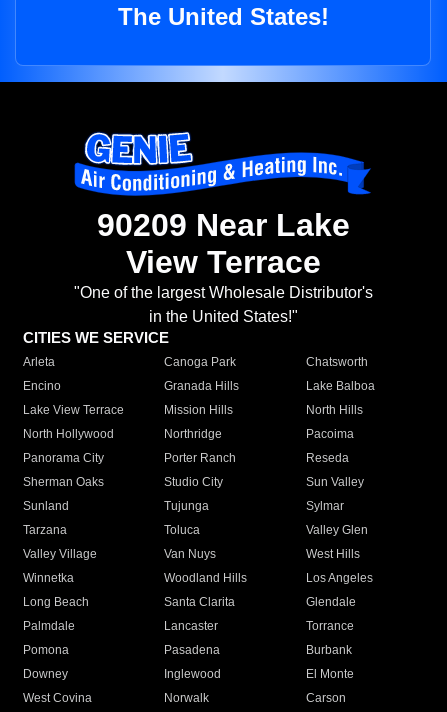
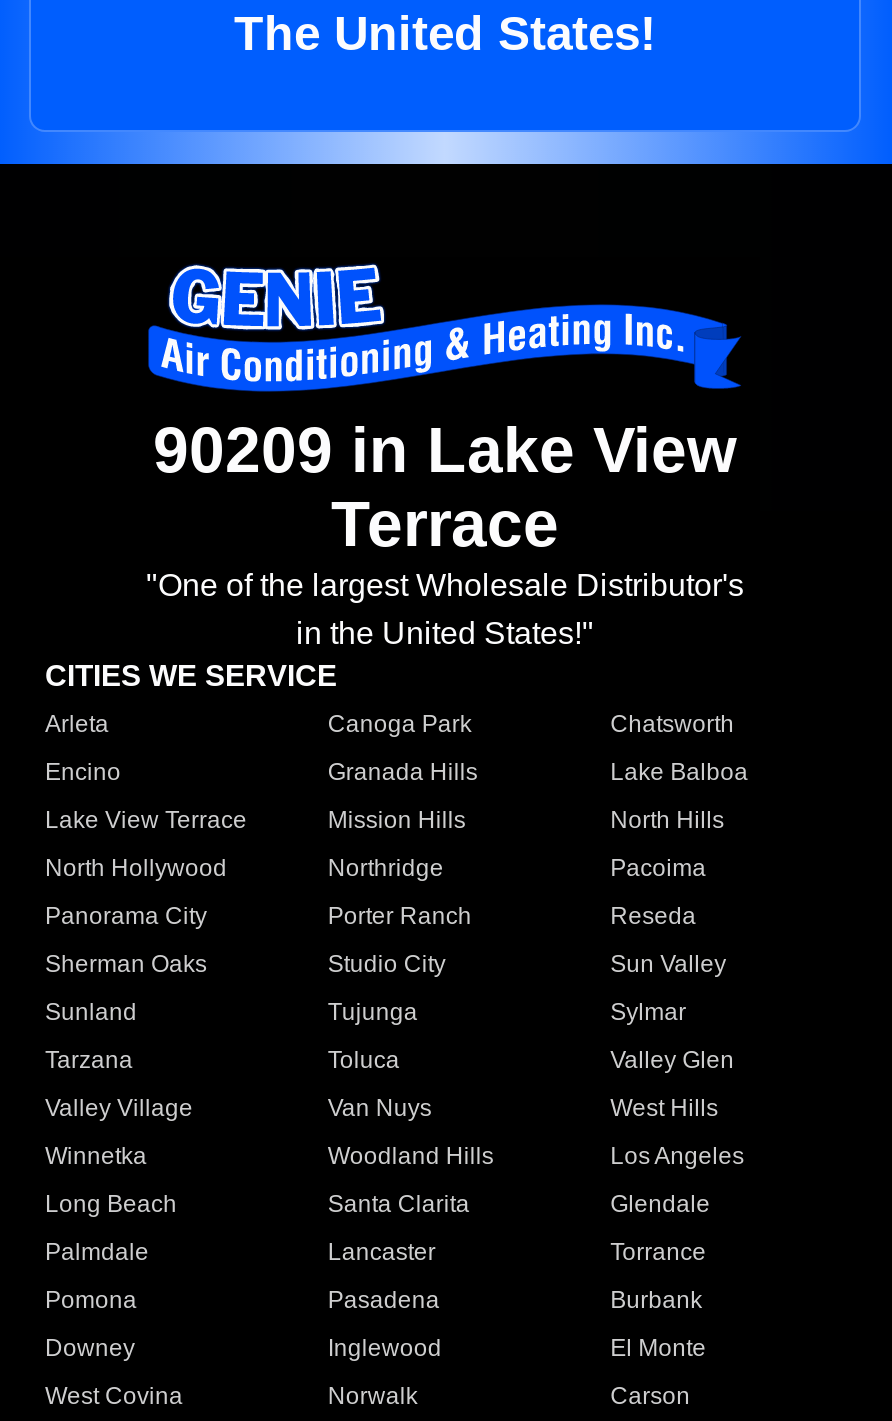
[96,207,349,280] 90209 Near Lake | View Terrace -> [153,415,737,561] 90209 in Lake View | Terrace

